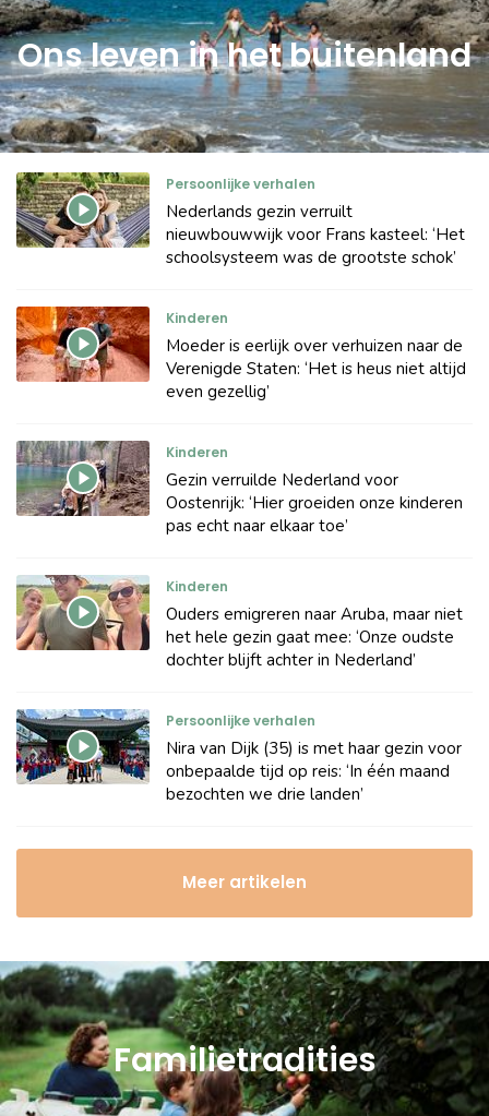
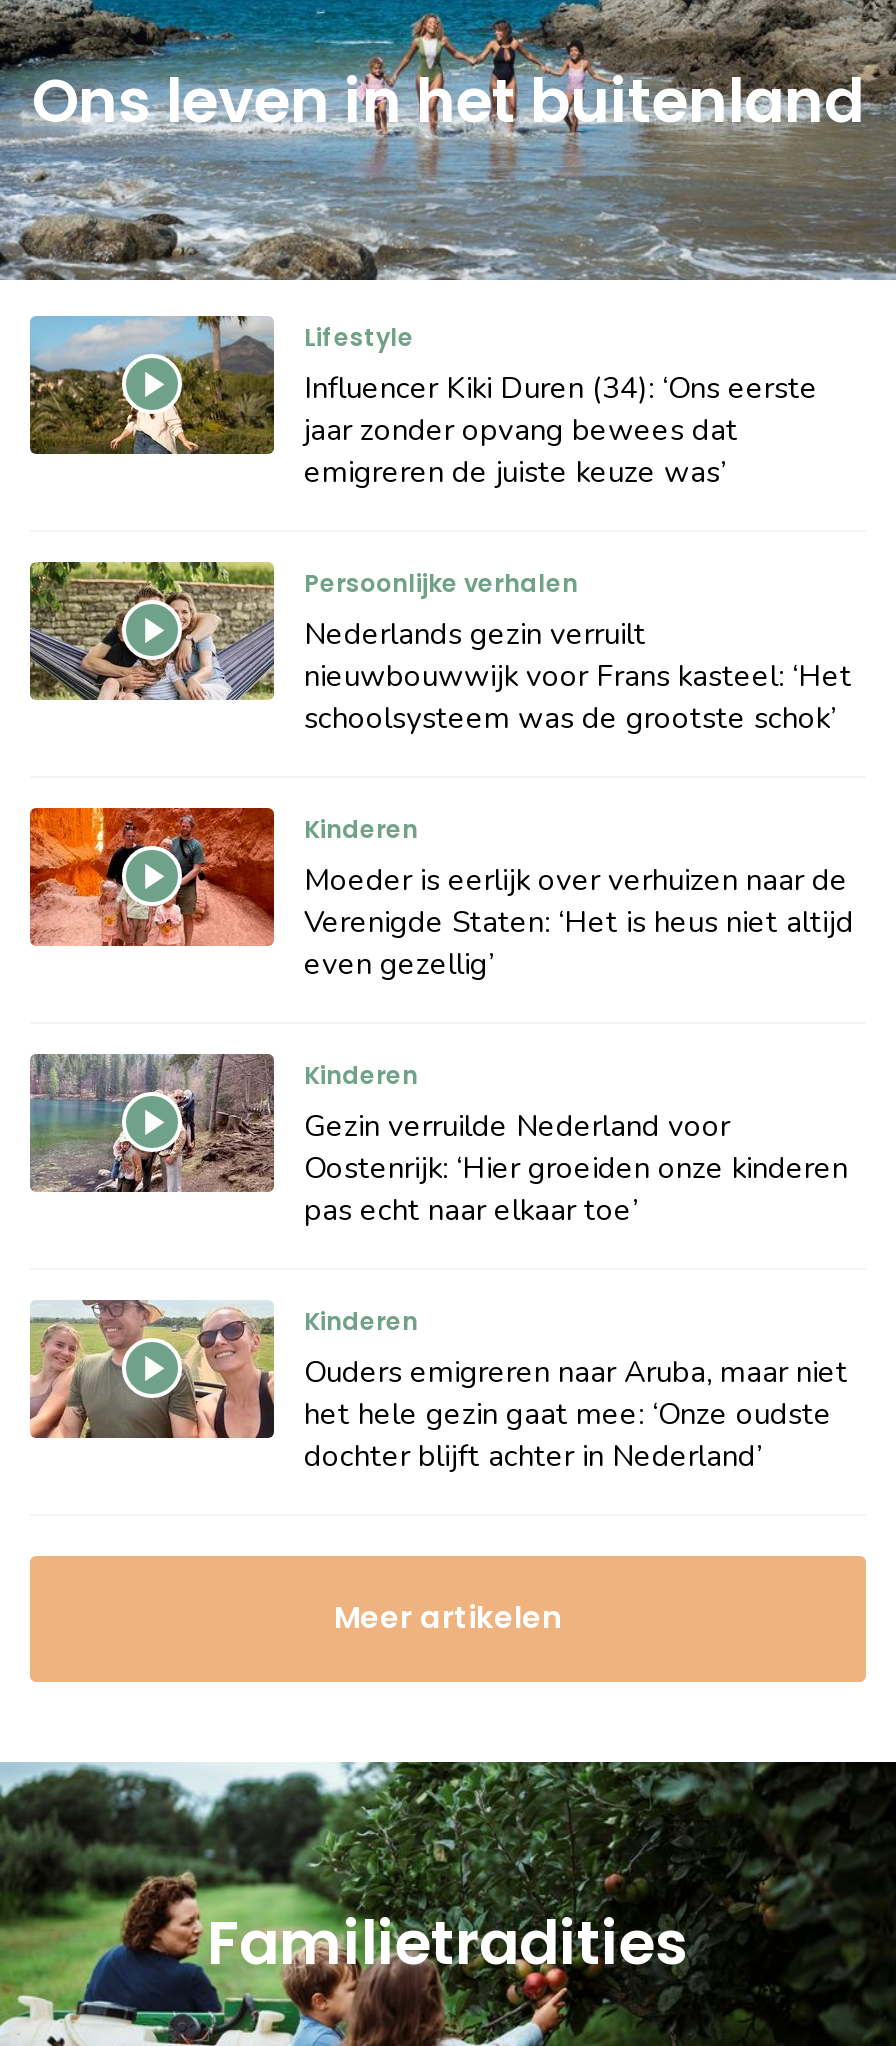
none -> [30,314,818,492] [image] | Lifestyle | Influencer Kiki Duren (34): ‘Ons eerste | jaar zonder opvang bewees dat | emigreren de juiste keuze was’
moved [14,170,466,671] -> [26,558,854,1476]: [image] | Persoonlijke verhalen | Nederlands gezin verruilt | ... | het hele gezin gaat mee: ‘Onze oudste | dochter blijft achter in Nederland’
[15,709,462,805] [image] | Persoonlijke verhalen | Nira van Dijk (35) is met haar gezin voor | onbepaalde tijd op reis: ‘In één maand | bezochten we drie landen’ -> none

